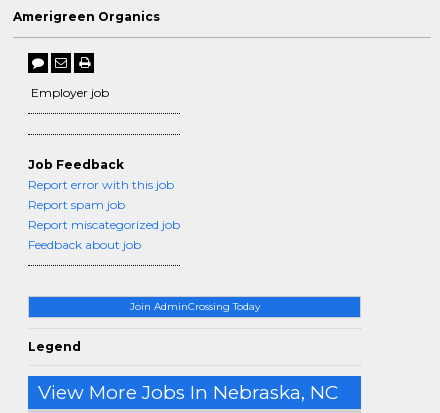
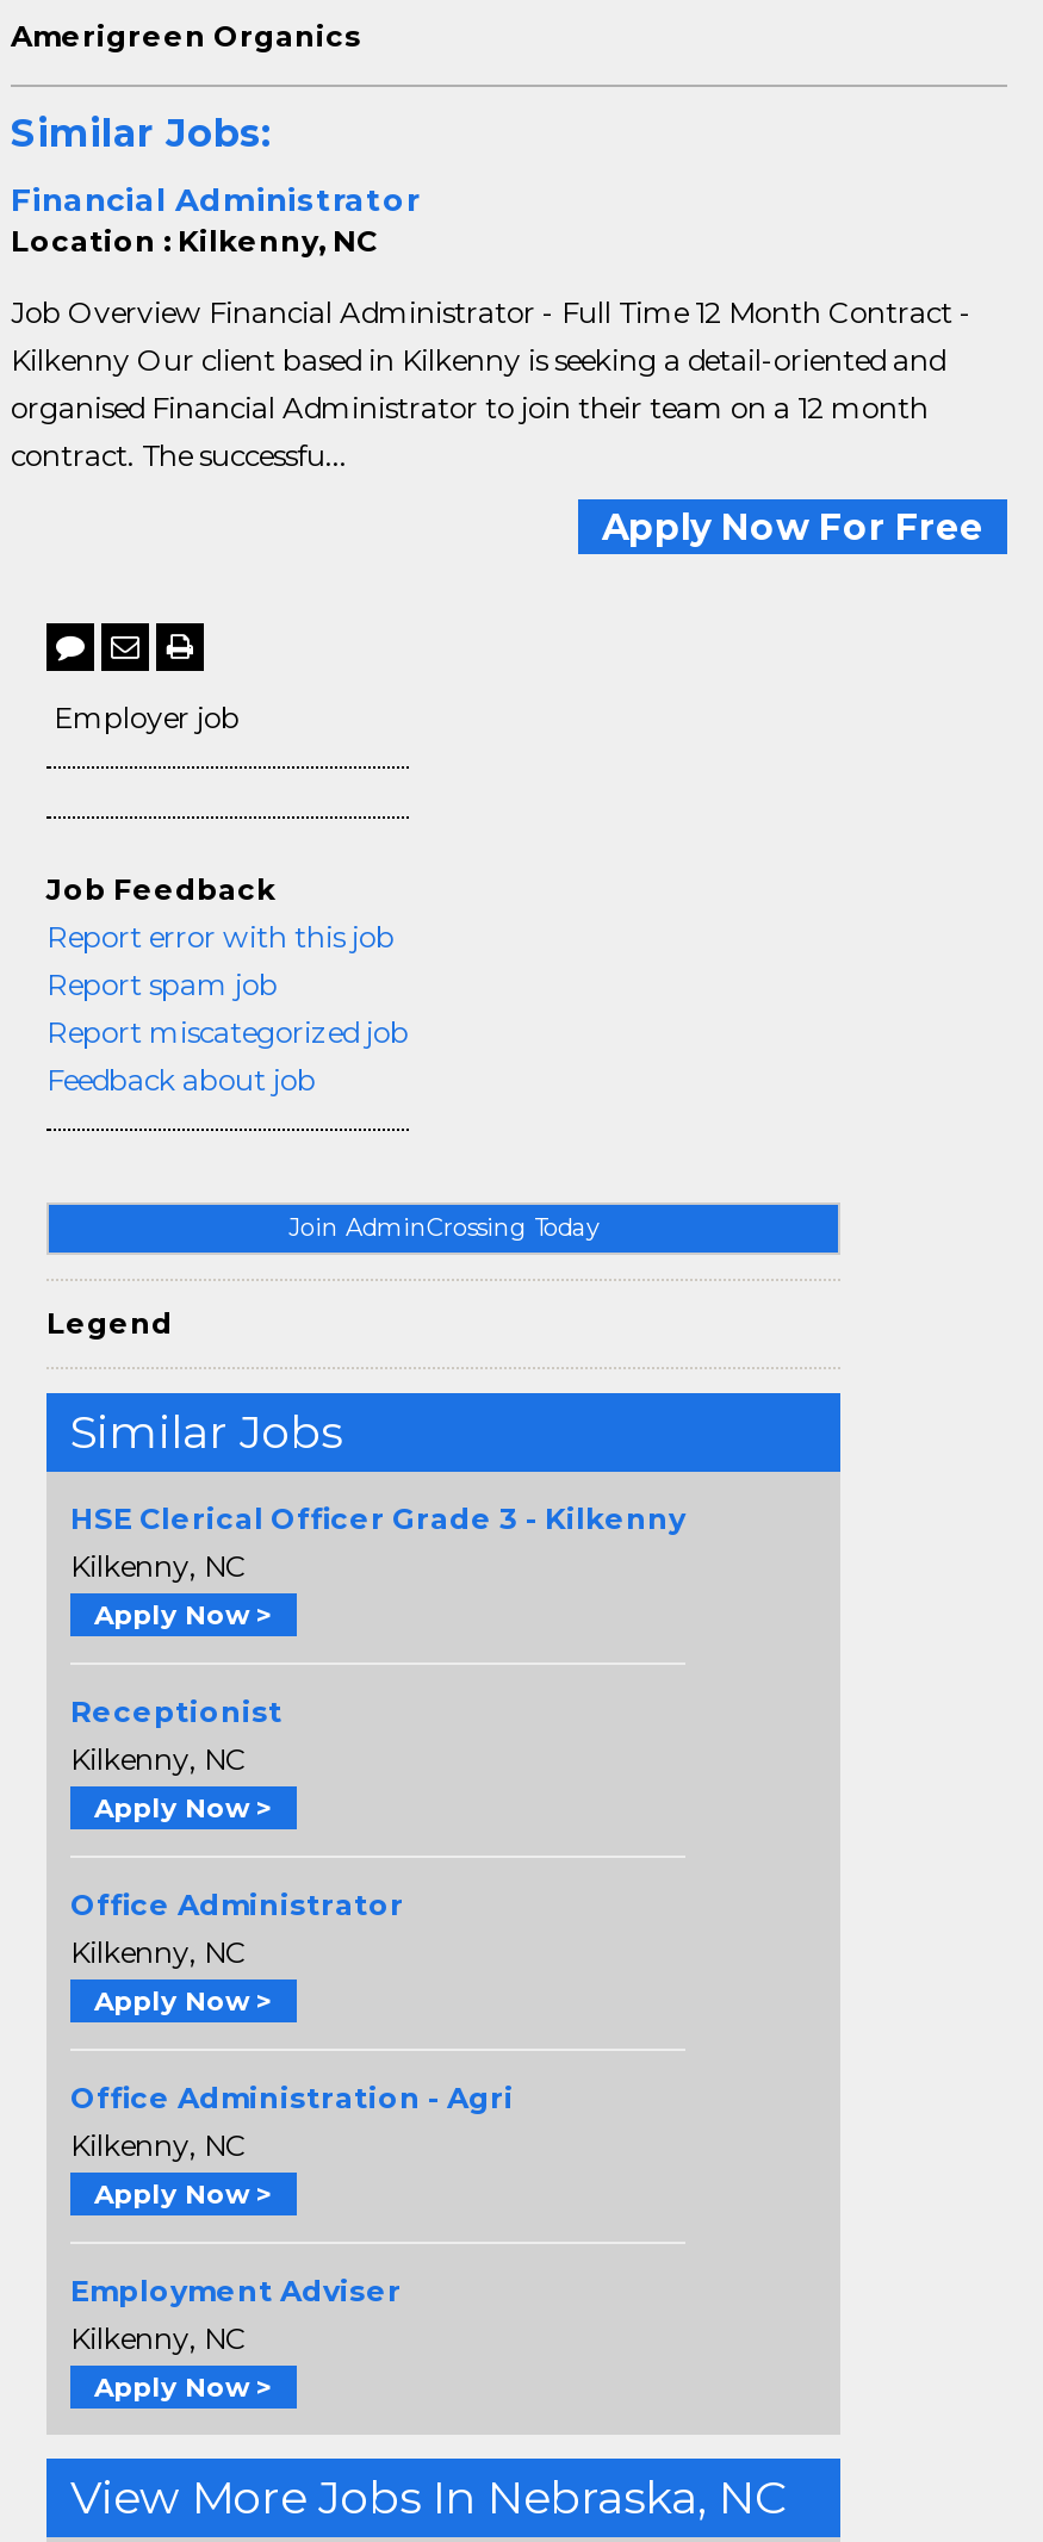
none -> [11,111,983,549] Similar Jobs: | Financial Administrator | Location : Kilkenny, NC | Job Overview Financial Administrator - Full Time 12 Month Contract - | Kilkenny Our client based in Kilkenny is seeking a detail-oriented and | organised Financial Administrator to join their team on a 12 month | contract. The successfu... | Apply Now For Free
none -> [70,1405,685,2404] Similar Jobs | HSE Clerical Officer Grade 3 - Kilkenny | Kilkenny, NC | Apply Now > | Receptionist | Kilkenny, NC | Apply Now > | Office Administrator | Kilkenny, NC | Apply Now > | Office Administration - Agri | Kilkenny, NC | Apply Now > | Employment Adviser | Kilkenny, NC | Apply Now >

